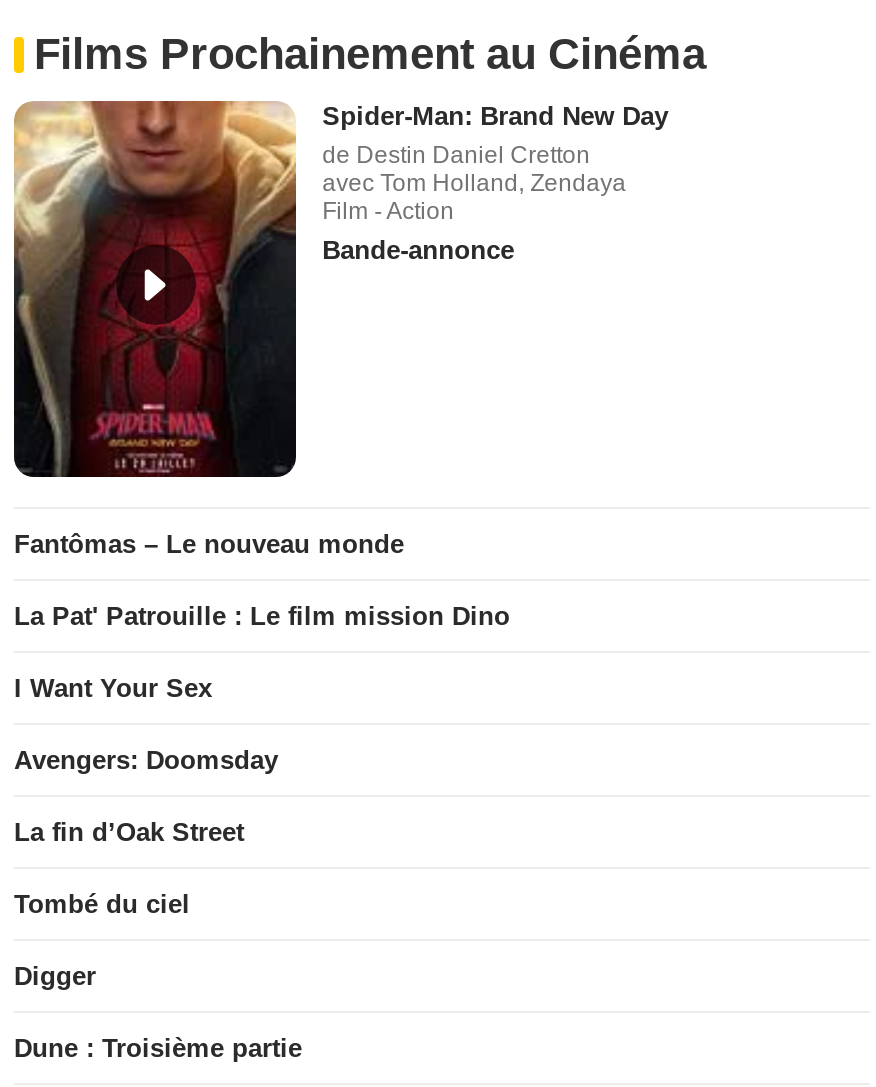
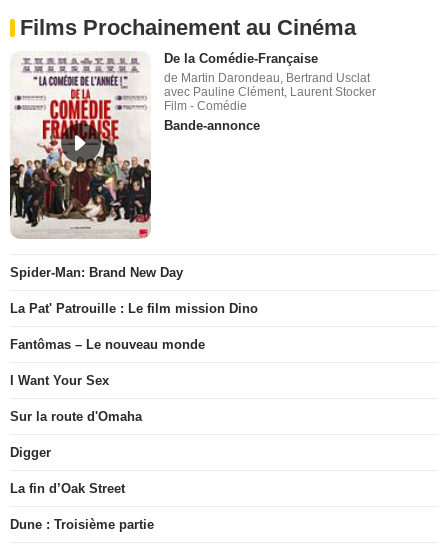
[12,99,626,479] [image] | de Destin Daniel Cretton | avec Tom Holland, Zendaya | Film - Action -> [9,51,376,239] [image] | De la Comédie-Française | de Martin Darondeau, Bertrand Usclat | avec Pauline Clément, Laurent Stocker | Film - Comédie
moved [322,101,668,131] -> [10,265,183,280]: Spider-Man: Brand New Day
moved [14,530,404,560] -> [10,337,205,352]: Fantômas – Le nouveau monde
moved [14,674,212,704] -> [10,373,109,388]: I Want Your Sex
[14,746,278,920] Avengers: Doomsday | Tombé du ciel -> [10,409,142,424] Sur la route d'Omaha
moved [14,818,244,848] -> [10,481,125,496]: La fin d’Oak Street
moved [14,962,96,992] -> [10,445,51,460]: Digger

